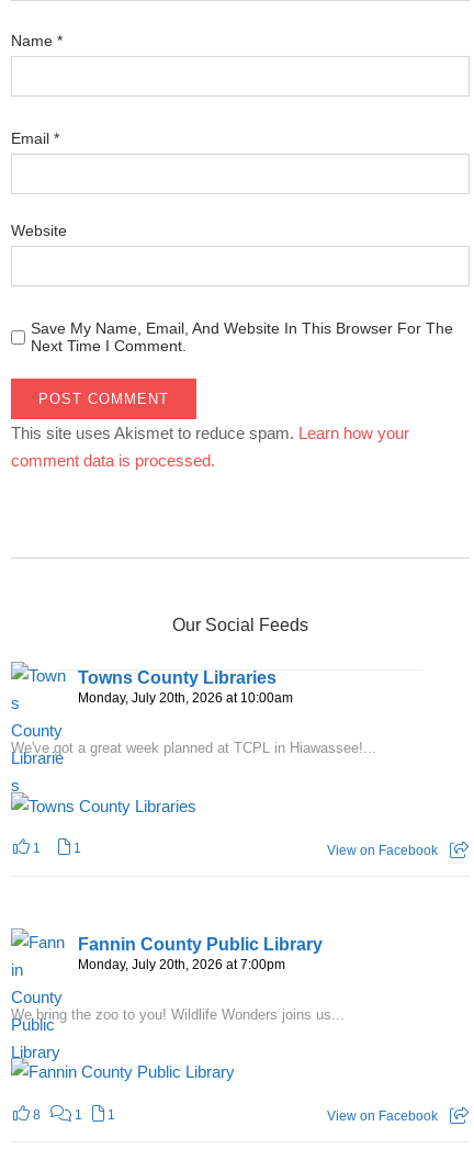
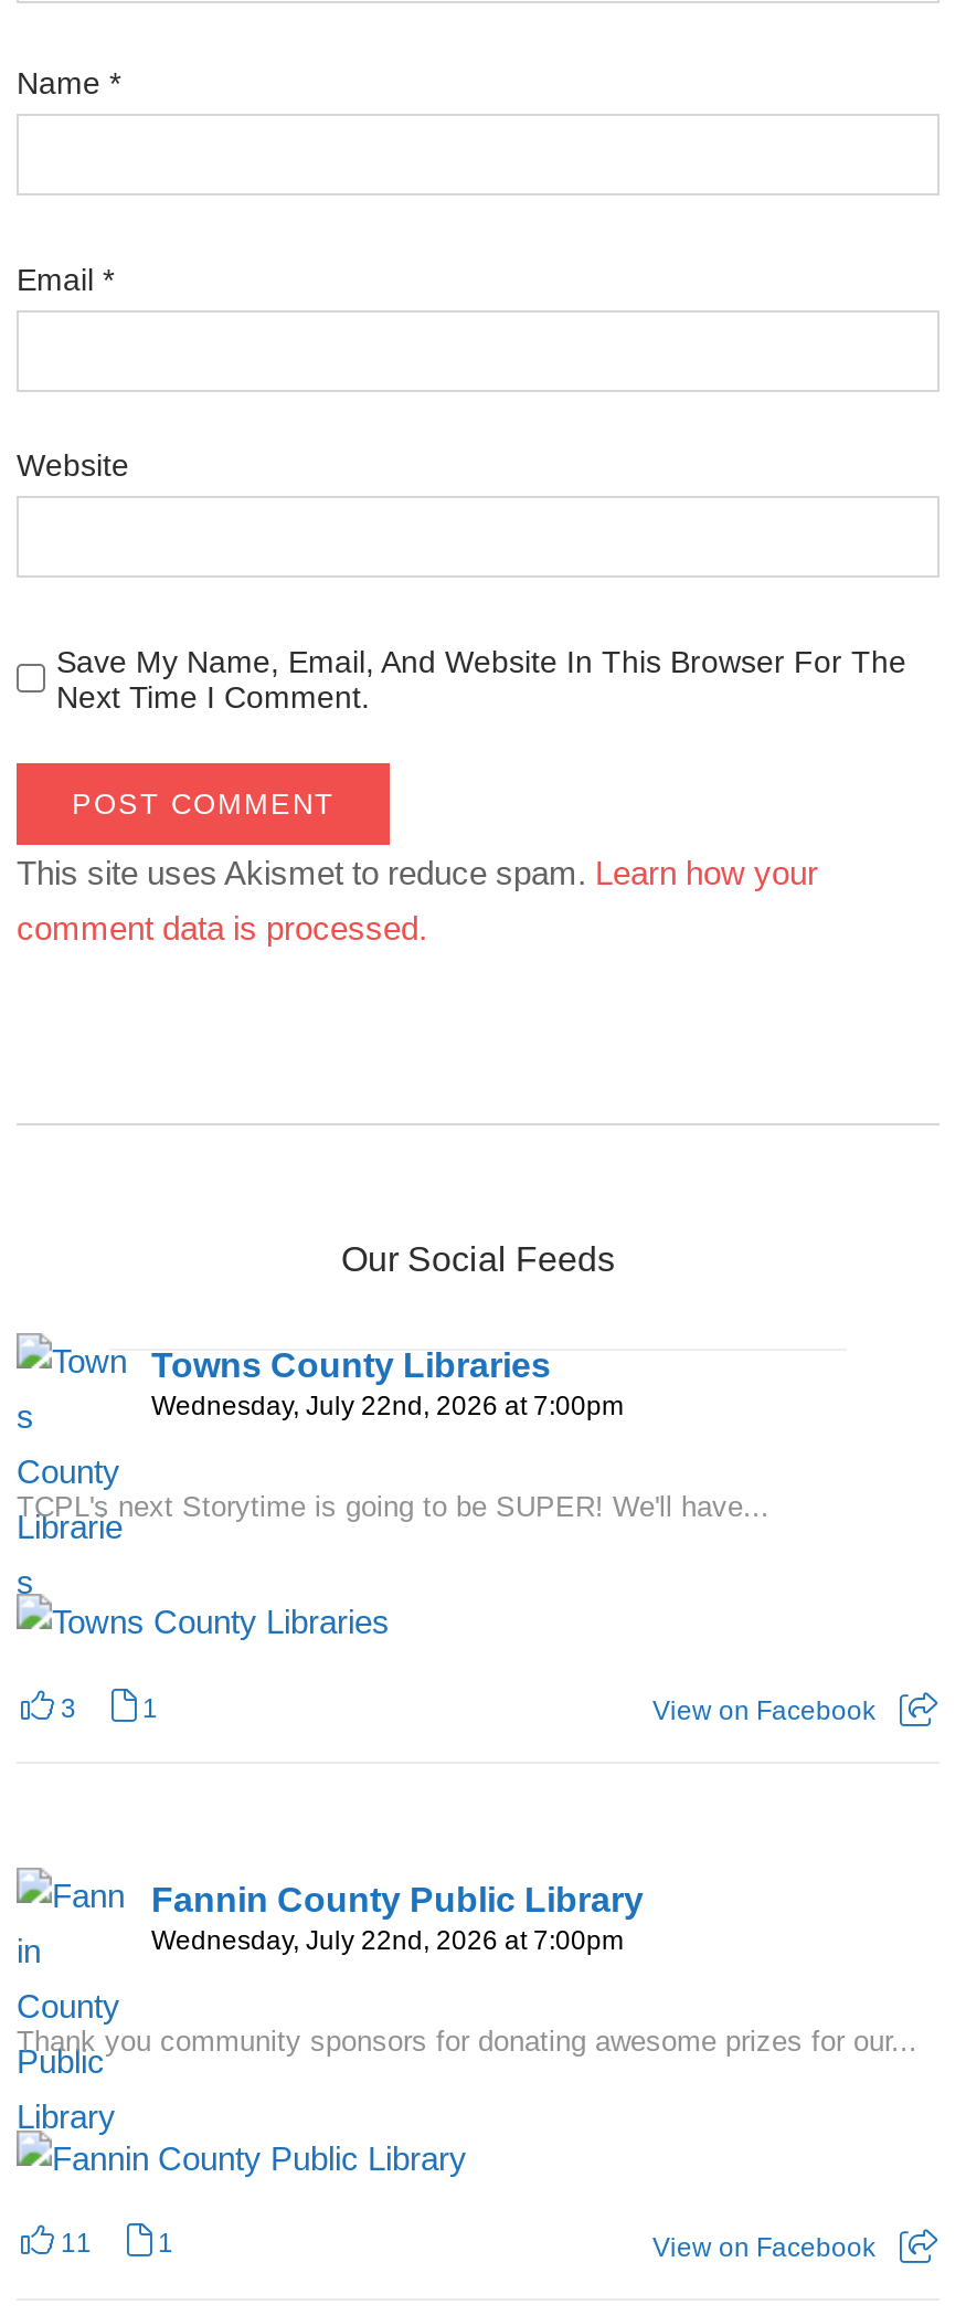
[78,690,293,706] Monday, July 20th, 2026 at 10:00am -> [151,1389,624,1420] Wednesday, July 22nd, 2026 at 7:00pm
[11,740,376,756] We've got a great week planned at TCPL in Hiawassee!... -> [17,1489,769,1522] TCPL's next Storytime is going to be SUPER! We'll have...
[33,841,41,856] 1 -> [61,1692,76,1723] 3
[78,956,285,972] Monday, July 20th, 2026 at 7:00pm -> [151,1925,624,1956] Wednesday, July 22nd, 2026 at 7:00pm
[11,1006,345,1022] We bring the zoo to you! Wildlife Wonders joins us... -> [17,2025,917,2058] Thank you community sponsors for donating awesome prizes for our...
[33,1107,82,1122] 8 | 1 -> [61,2228,92,2259] 11

